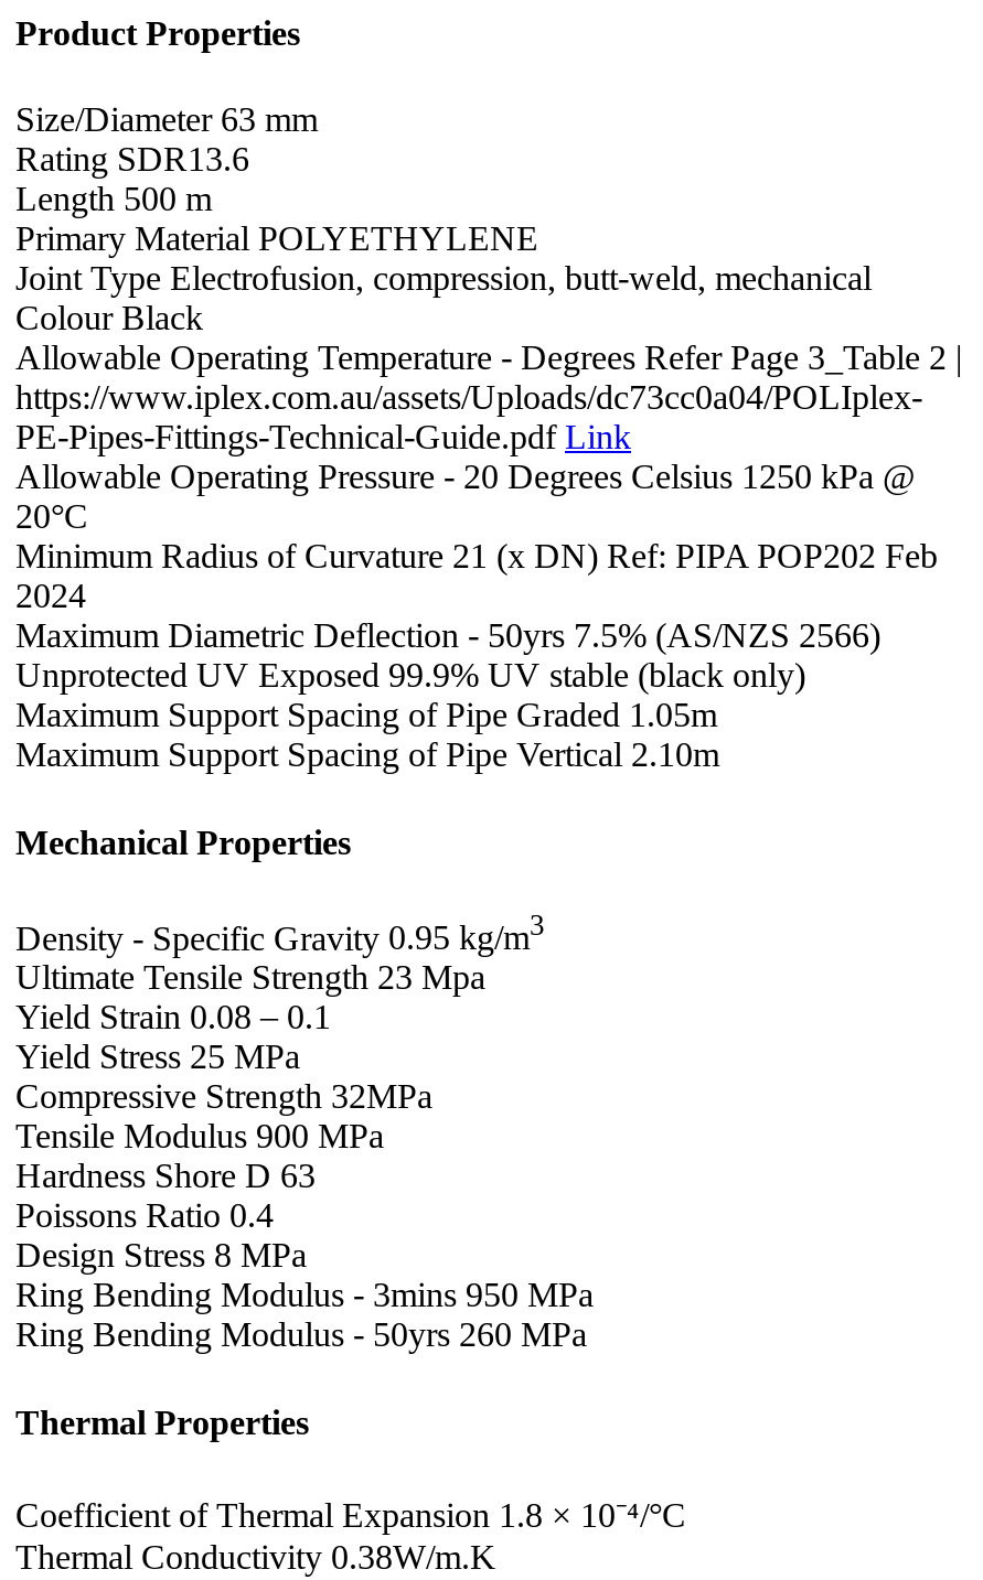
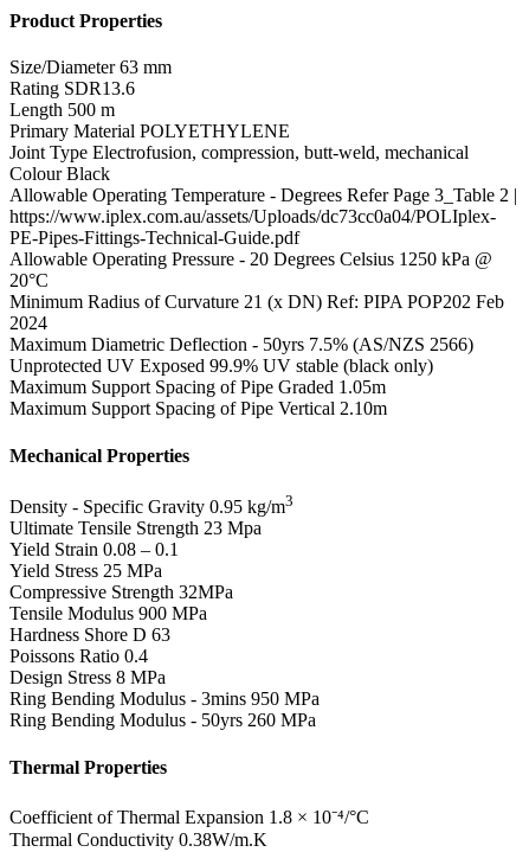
[15,419,631,456] PE-Pipes-Fittings-Technical-Guide.pdf Link -> [9,228,299,248] PE-Pipes-Fittings-Technical-Guide.pdf

